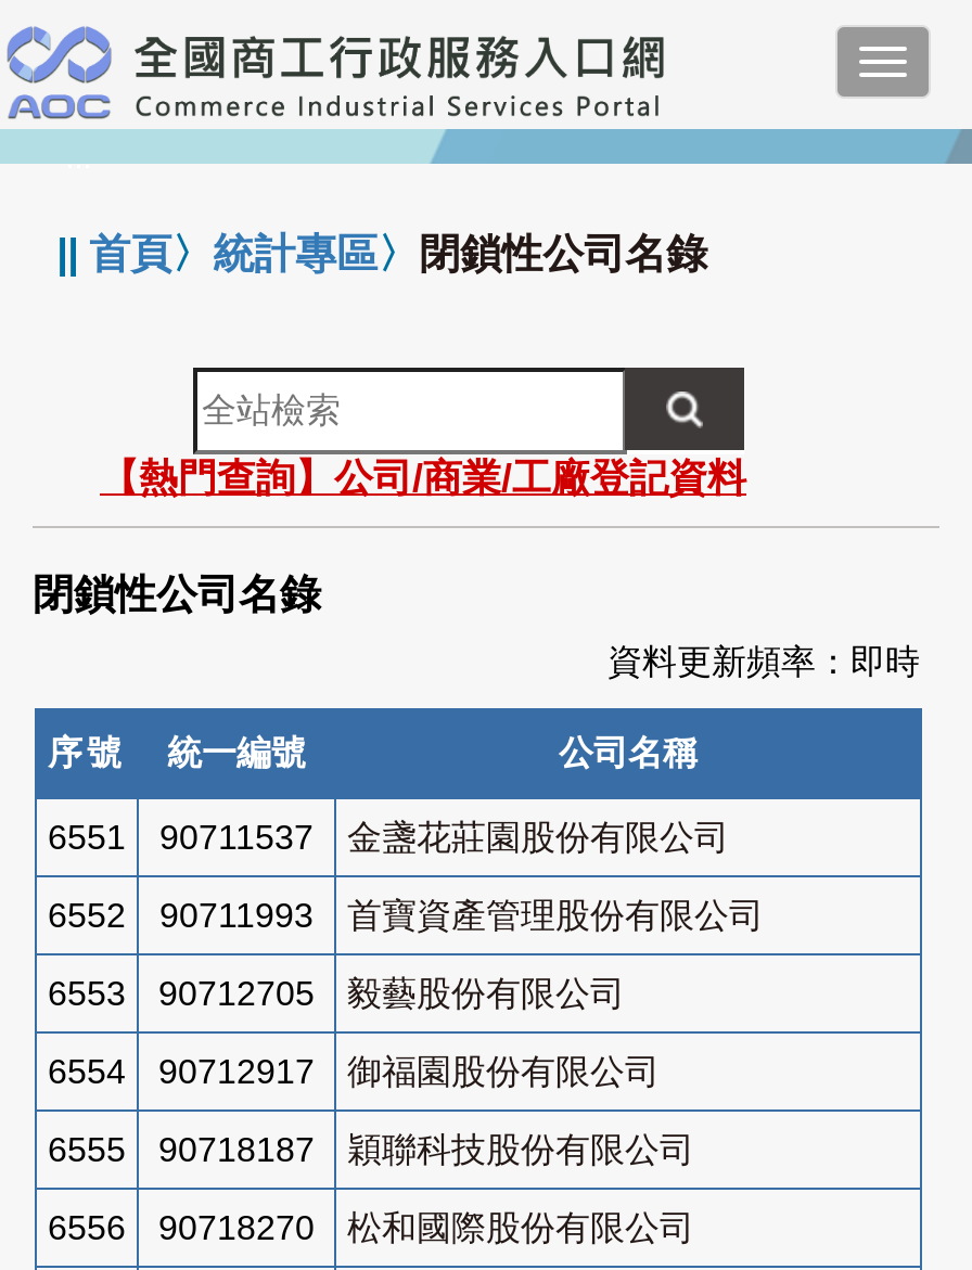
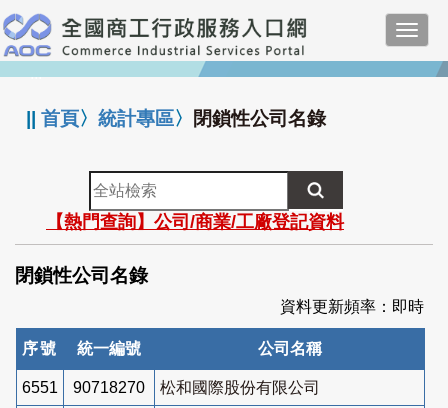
[48,819,764,1246] 90711537 | 金盞花莊園股份有限公司 | 6552 | 90711993 | 首寶資產管理股份有限公司 | 6553 | 90712705 | 毅藝股份有限公司 | 6554 | 90712917 | 御福園股份有限公司 | 6555 | 90718187 | 穎聯科技股份有限公司 | 6556 -> none

